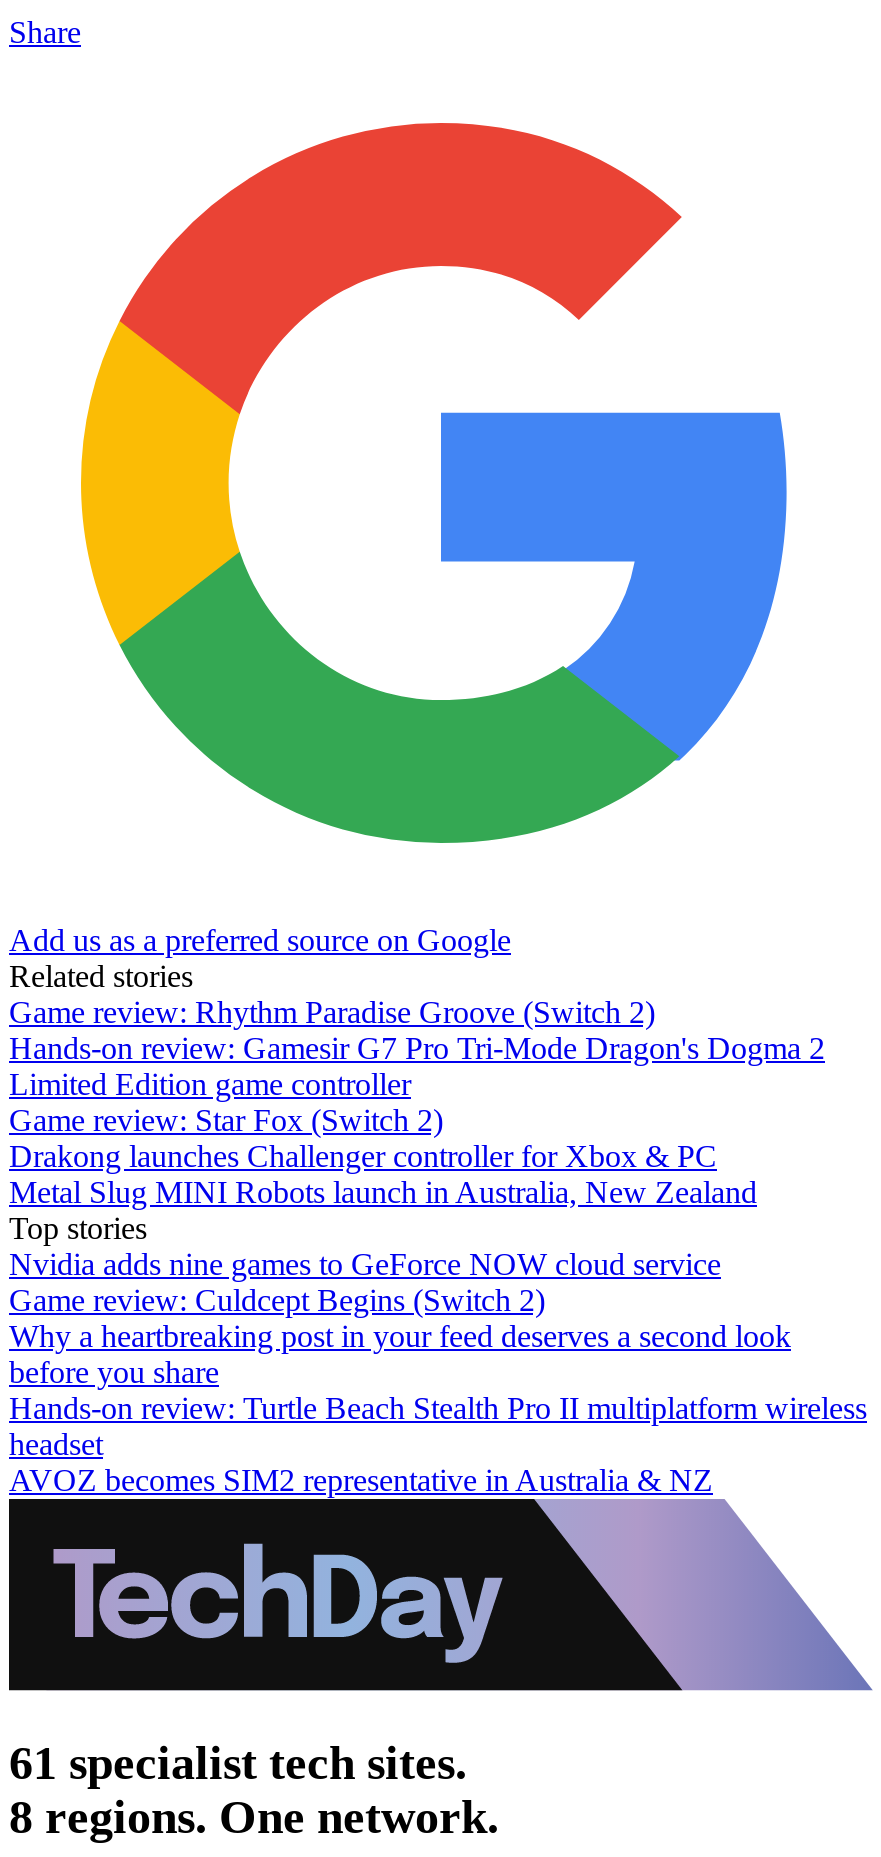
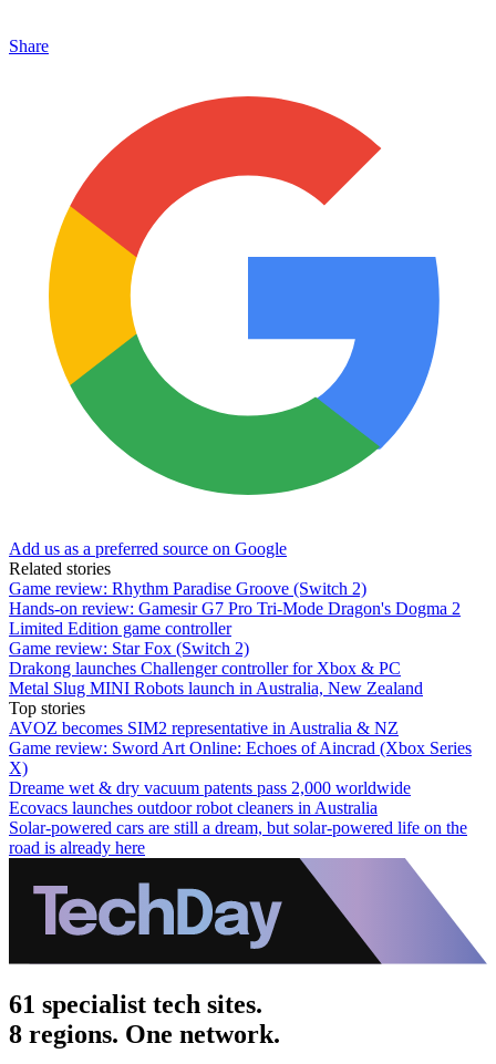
[9,1247,867,1461] Nvidia adds nine games to GeForce NOW cloud service | Game review: Culdcept Begins (Switch 2) | Why a heartbreaking post in your feed deserves a second look | before you share | Hands-on review: Turtle Beach Stealth Pro II multiplatform wireless | headset -> none
moved [9,1463,713,1497] -> [9,719,399,738]: AVOZ becomes SIM2 representative in Australia & NZ
none -> [9,739,472,857] Game review: Sword Art Online: Echoes of Aincrad (Xbox Series | X) | Dreame wet & dry vacuum patents pass 2,000 worldwide | Ecovacs launches outdoor robot cleaners in Australia | Solar-powered cars are still a dream, but solar-powered life on the | road is already here

